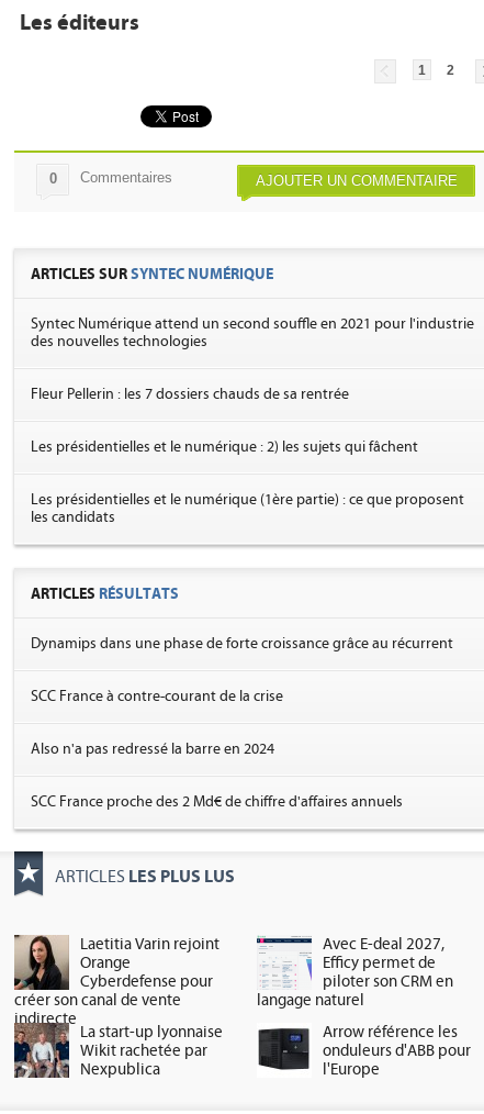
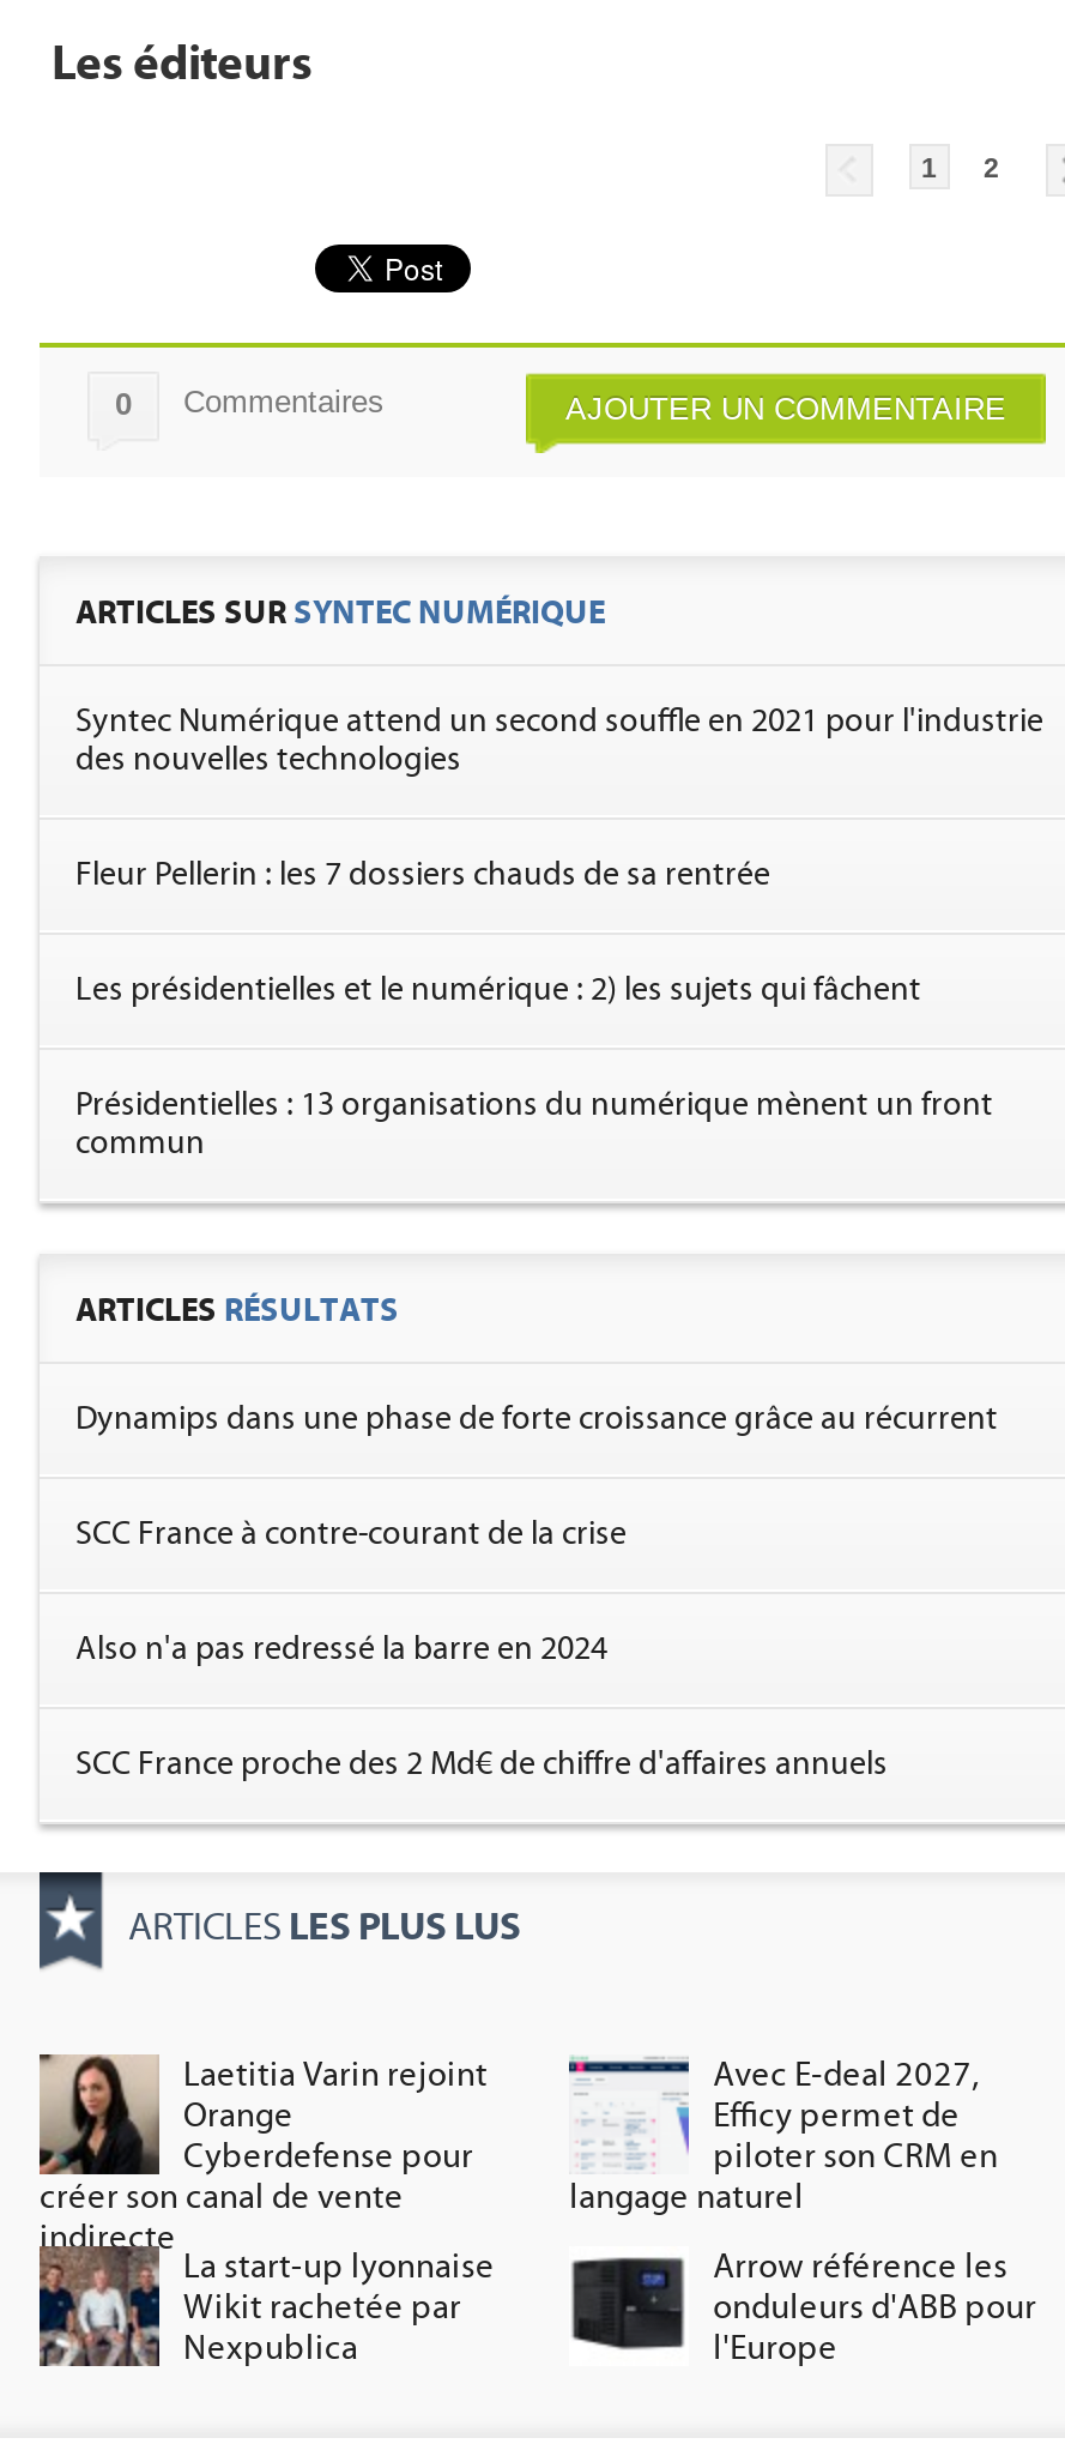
[31,491,464,526] Les présidentielles et le numérique (1ère partie) : ce que proposent | les candidats -> [75,1085,993,1162] Présidentielles : 13 organisations du numérique mènent un front | commun

